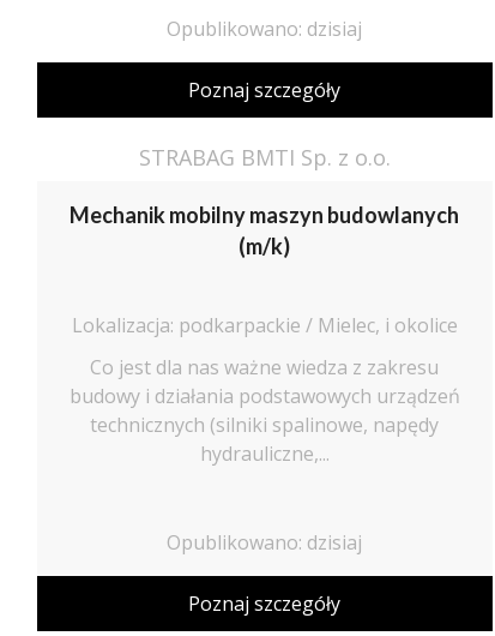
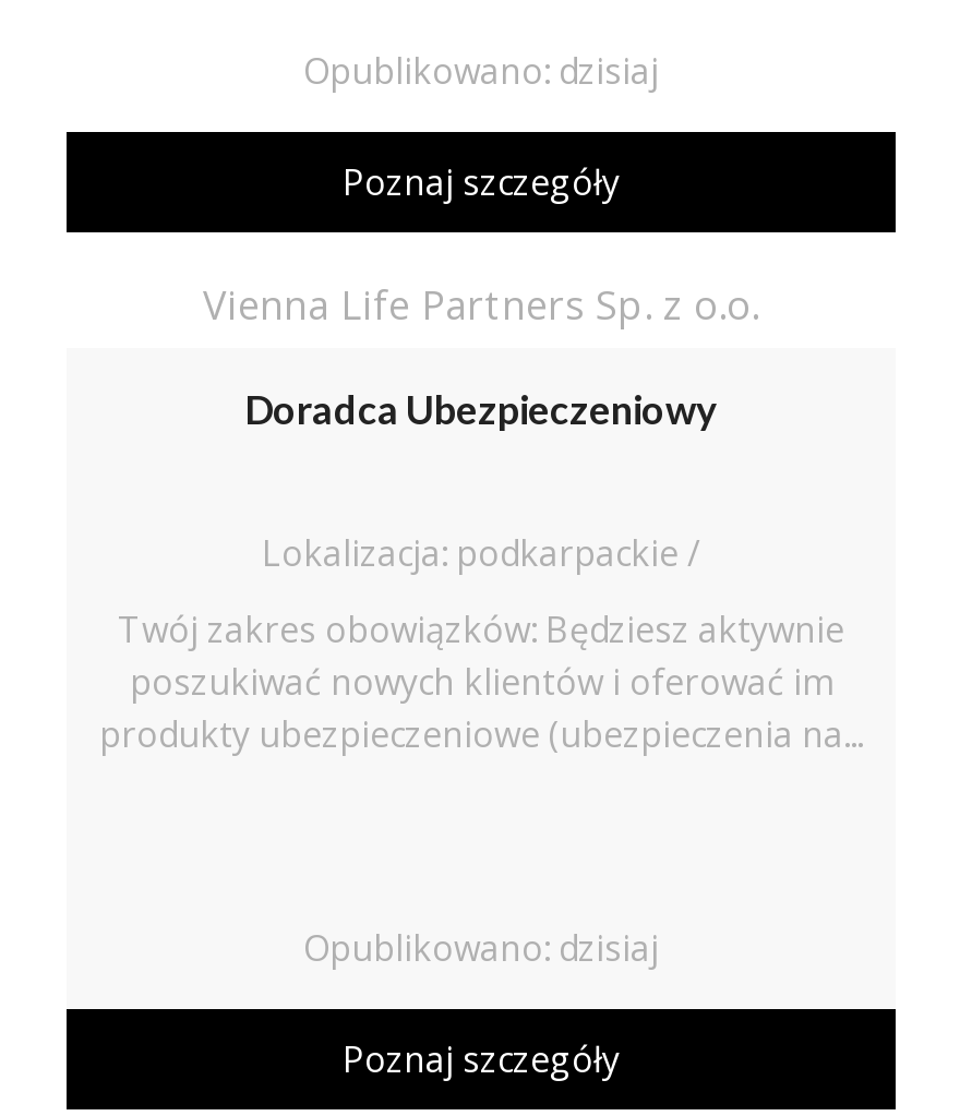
[139,143,391,172] STRABAG BMTI Sp. z o.o. -> [203,278,759,331] Vienna Life Partners Sp. z o.o.
[70,202,460,259] Mechanik mobilny maszyn budowlanych | (m/k) -> [244,385,718,433] Doradca Ubezpieczeniowy
[72,312,458,338] Lokalizacja: podkarpackie / Mielec, i okolice -> [262,529,700,577] Lokalizacja: podkarpackie /
[70,354,460,467] Co jest dla nas ważne wiedza z zakresu | budowy i działania podstawowych urządzeń | technicznych (silniki spalinowe, napędy | hydrauliczne,... -> [99,605,863,758] Twój zakres obowiązków: Będziesz aktywnie | poszukiwać nowych klientów i oferować im | produkty ubezpieczeniowe (ubezpieczenia na...

